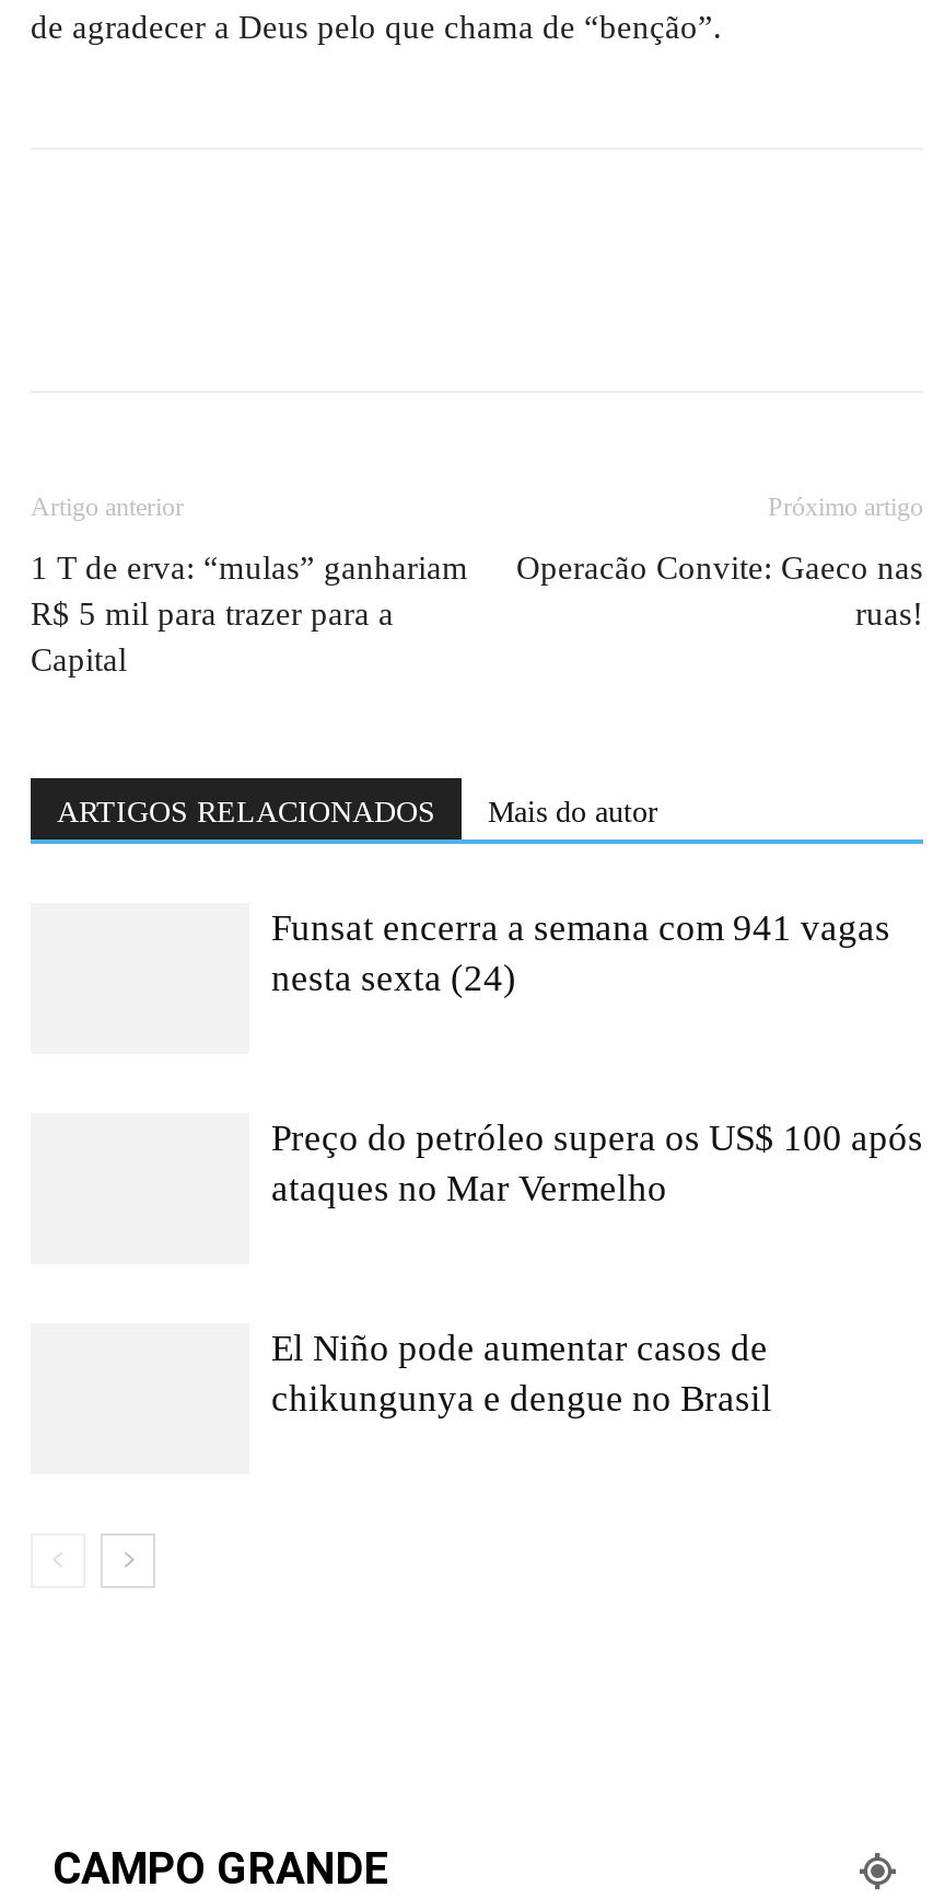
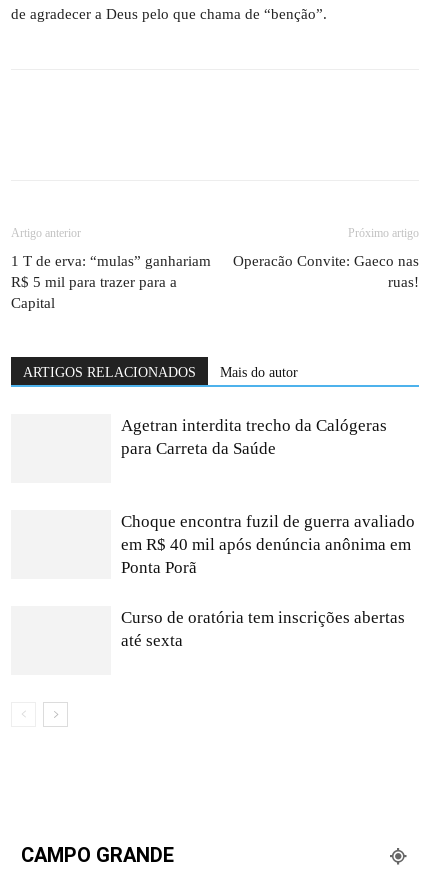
[271,907,890,999] Funsat encerra a semana com 941 vagas | nesta sexta (24) -> [121,416,387,458] Agetran interdita trecho da Calógeras | para Carreta da Saúde
[271,1118,923,1209] Preço do petróleo supera os US$ 100 após | ataques no Mar Vermelho -> [121,512,415,577] Choque encontra fuzil de guerra avaliado | em R$ 40 mil após denúncia anônima em | Ponta Porã
[271,1328,772,1420] El Niño pode aumentar casos de | chikungunya e dengue no Brasil -> [121,608,405,650] Curso de oratória tem inscrições abertas | até sexta

